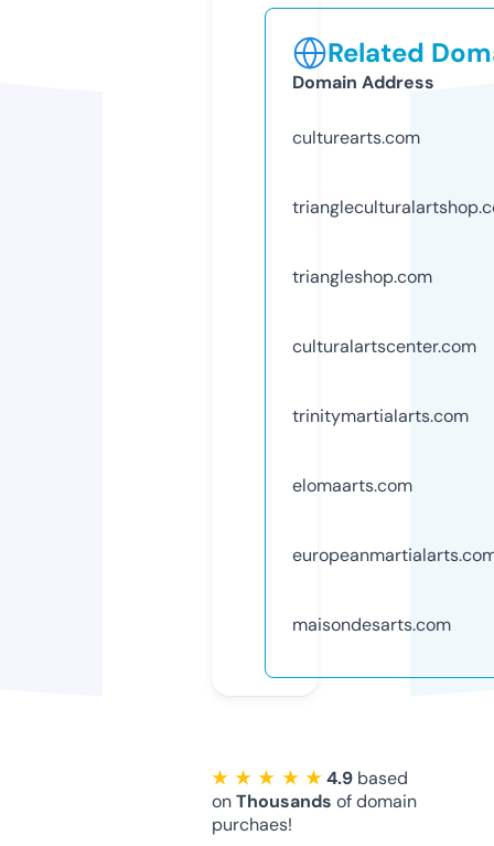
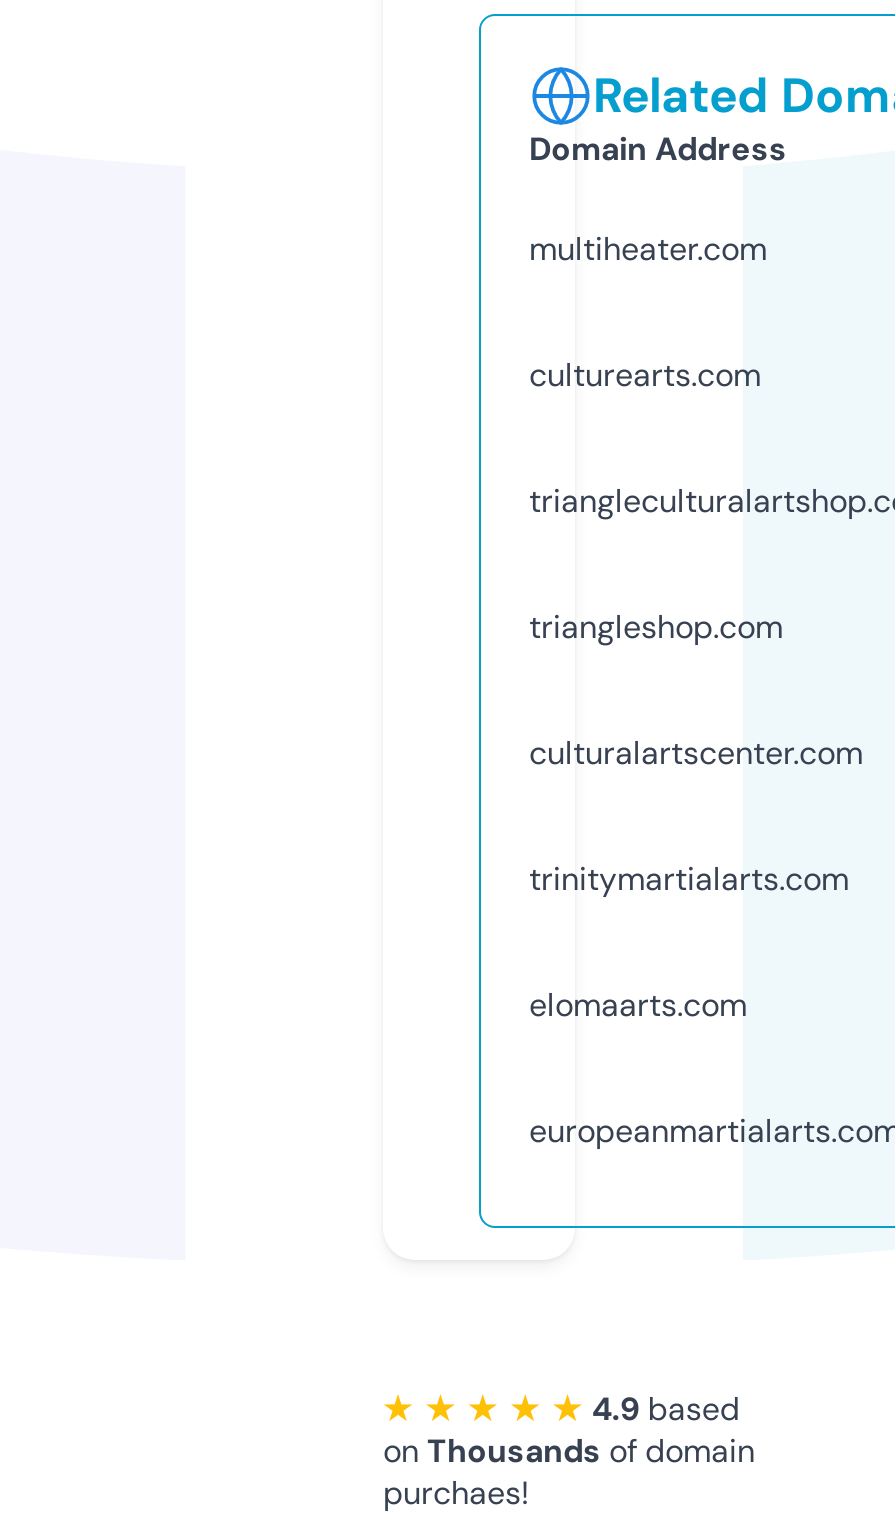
none -> [529,228,767,270] multiheater.com
moved [292,126,476,497] -> [529,354,863,1026]: culturearts.com | triangleshop.com | culturalartscenter.com | trinitymartialarts.com | elomaarts.com
[292,613,451,636] maisondesarts.com -> none

